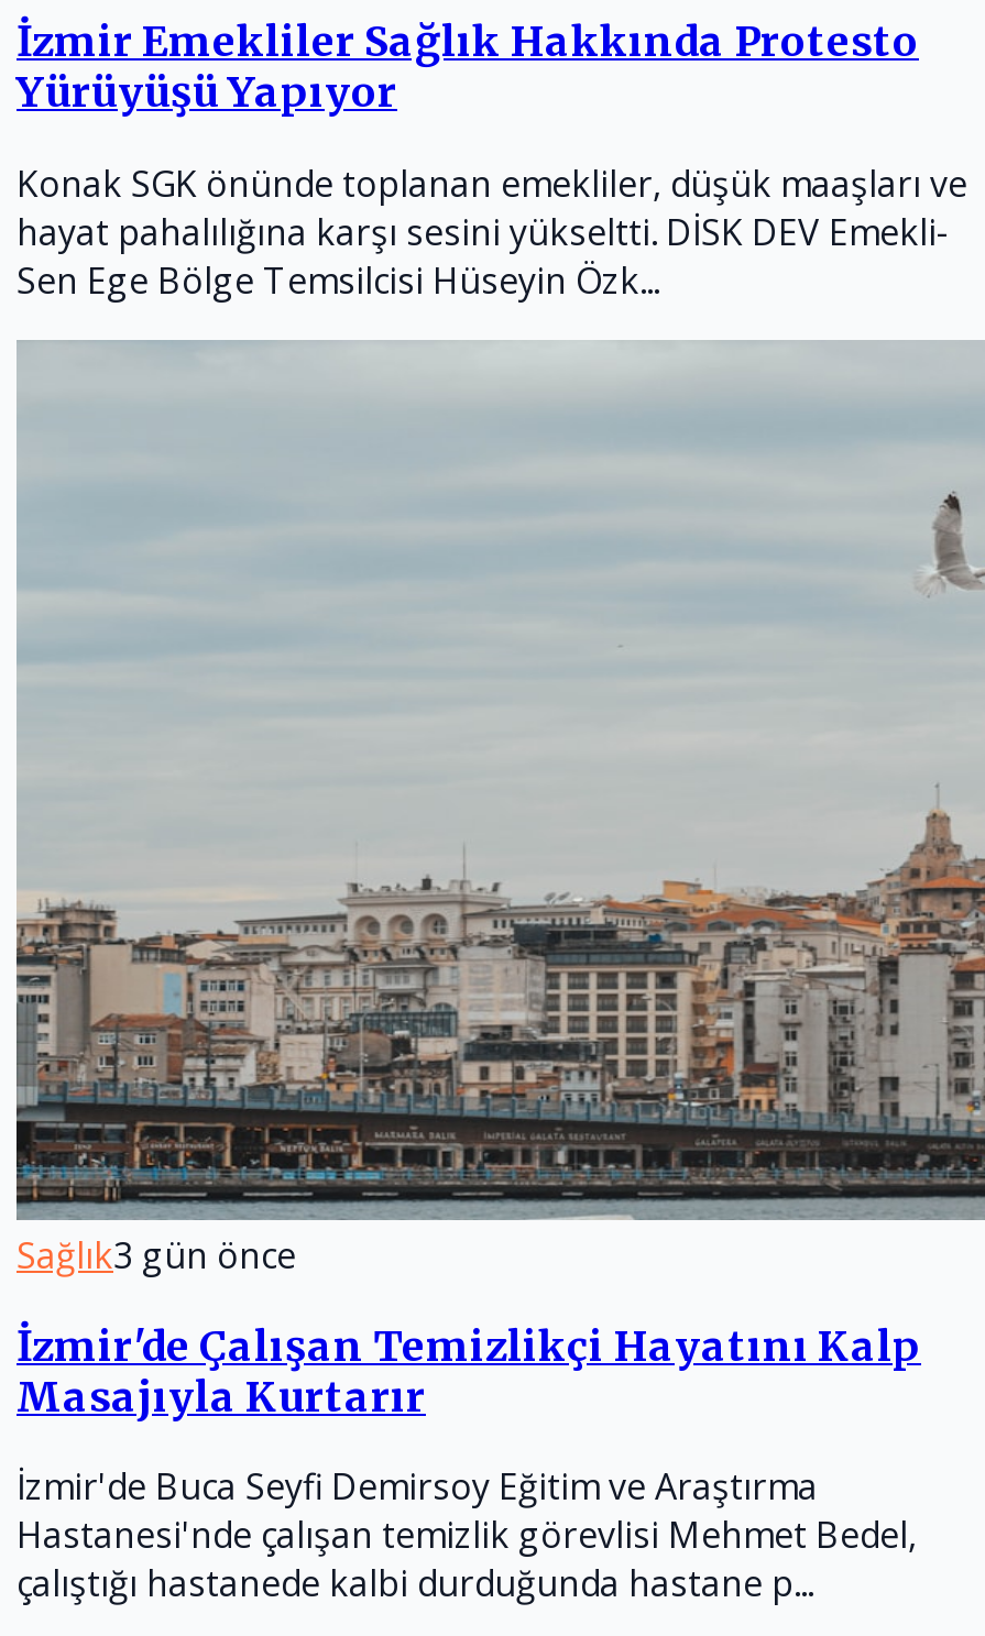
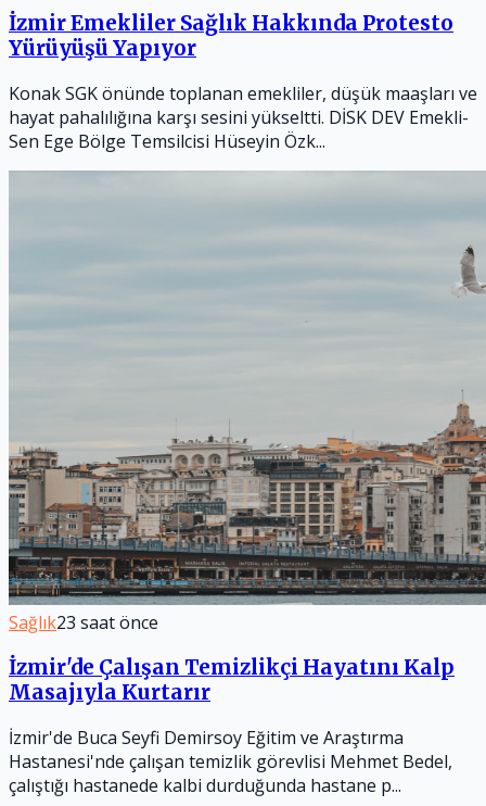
[17,1231,296,1280] Sağlık3 gün önce -> [9,611,158,634] Sağlık23 saat önce

